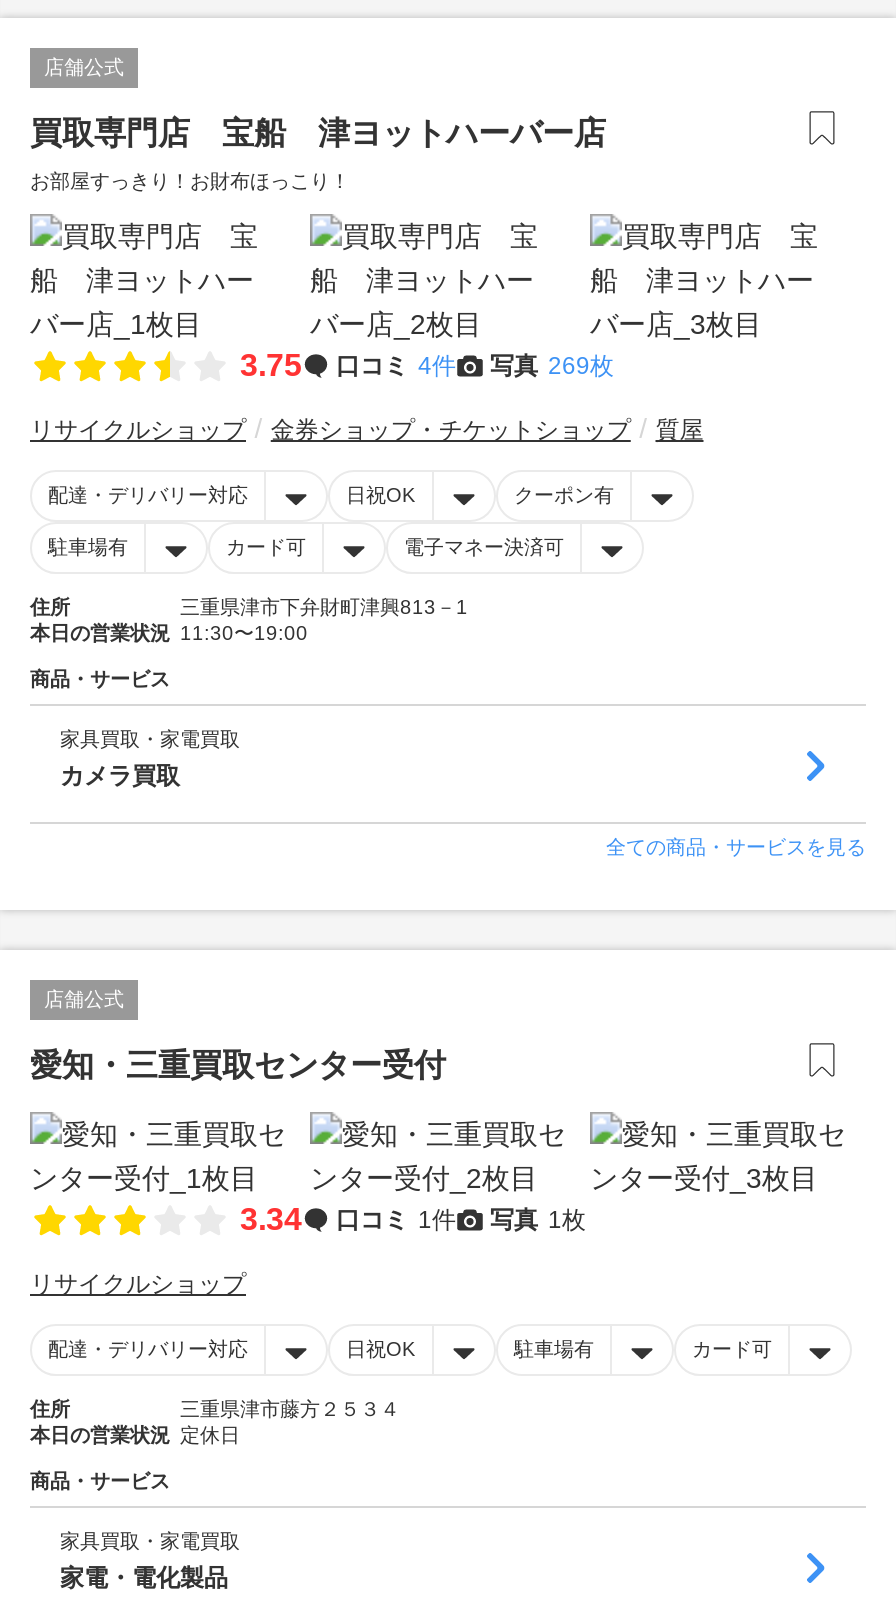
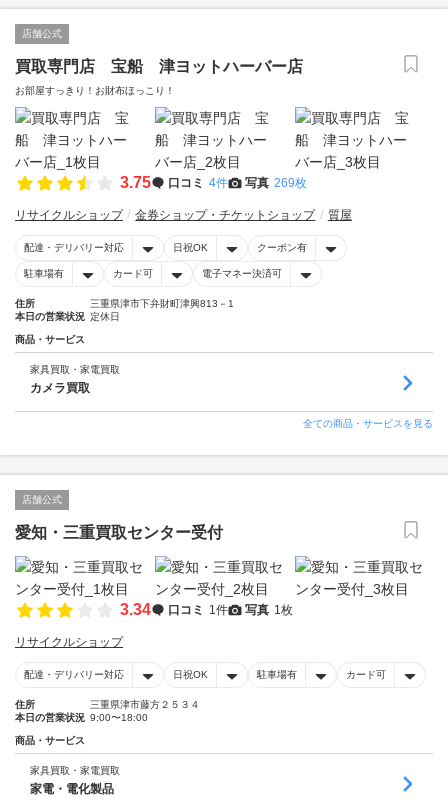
[30,622,308,644] 本日の営業状況 11:30〜19:00 -> none
moved [30,1424,240,1446] -> [15,311,120,322]: 本日の営業状況 定休日
none -> [15,712,148,723] 本日の営業状況 9:00〜18:00

